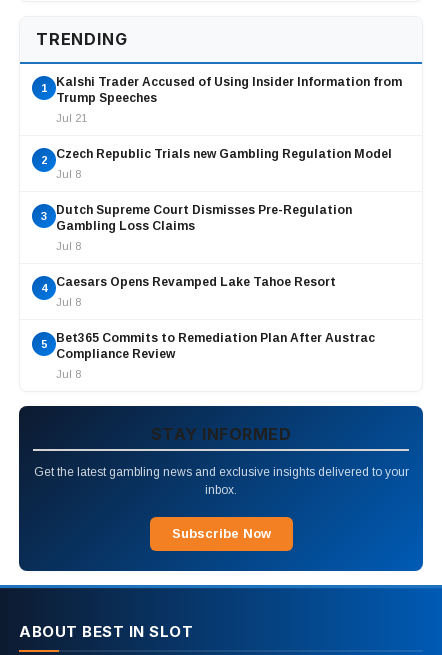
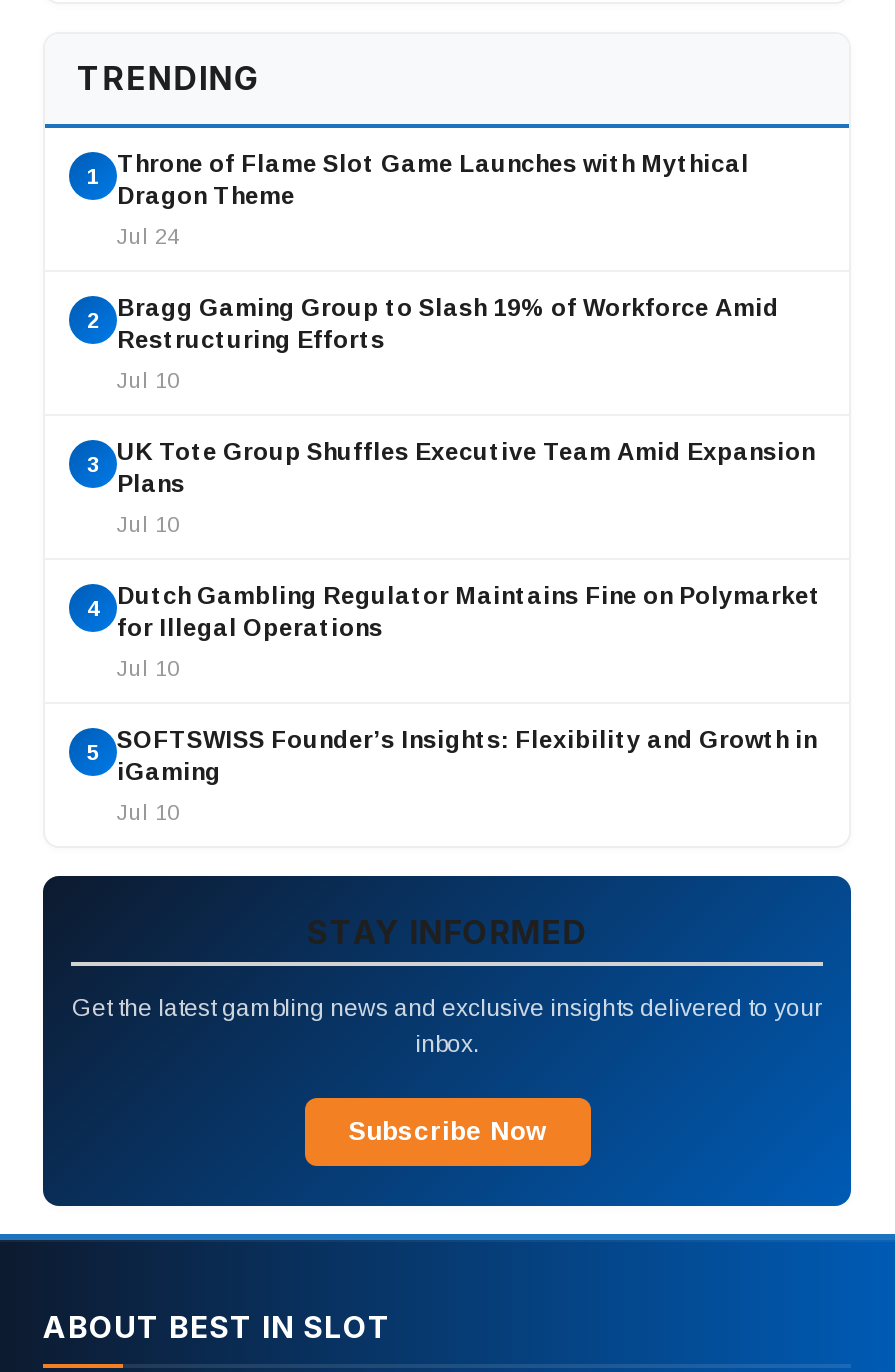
[56,75,402,105] Kalshi Trader Accused of Using Insider Information from | Trump Speeches -> [117,151,749,211] Throne of Flame Slot Game Launches with Mythical | Dragon Theme
[56,112,87,124] Jul 21 -> [117,225,179,249] Jul 24
[56,147,392,161] Czech Republic Trials new Gambling Regulation Model -> [117,295,779,355] Bragg Gaming Group to Slash 19% of Workforce Amid | Restructuring Efforts
[56,168,81,180] Jul 8 -> [117,369,179,393] Jul 10
[56,203,352,233] Dutch Supreme Court Dismisses Pre-Regulation | Gambling Loss Claims -> [117,439,815,499] UK Tote Group Shuffles Executive Team Amid Expansion | Plans
[56,240,81,252] Jul 8 -> [117,513,179,537] Jul 10
[56,275,336,289] Caesars Opens Revamped Lake Tahoe Resort -> [117,583,821,643] Dutch Gambling Regulator Maintains Fine on Polymarket | for Illegal Operations
[56,296,81,308] Jul 8 -> [117,657,179,681] Jul 10
[56,331,375,361] Bet365 Commits to Remediation Plan After Austrac | Compliance Review -> [117,727,817,787] SOFTSWISS Founder’s Insights: Flexibility and Growth in | iGaming
[56,368,81,380] Jul 8 -> [117,801,179,825] Jul 10

